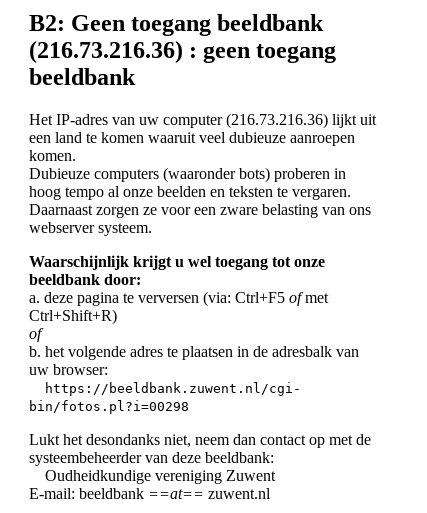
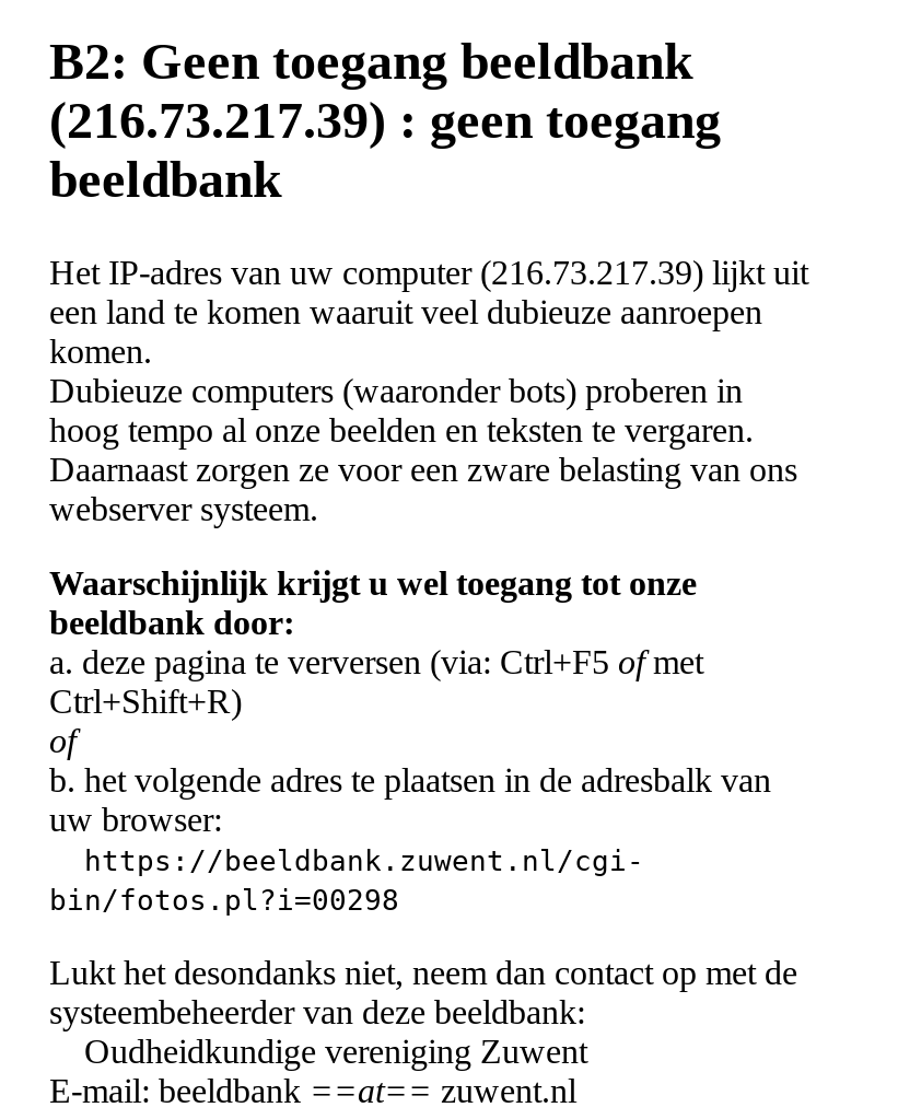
[29,37,336,63] (216.73.216.36) : geen toegang -> [49,92,721,149] (216.73.217.39) : geen toegang
[29,111,376,128] Het IP-adres van uw computer (216.73.216.36) lijkt uit -> [49,253,808,291] Het IP-adres van uw computer (216.73.217.39) lijkt uit

